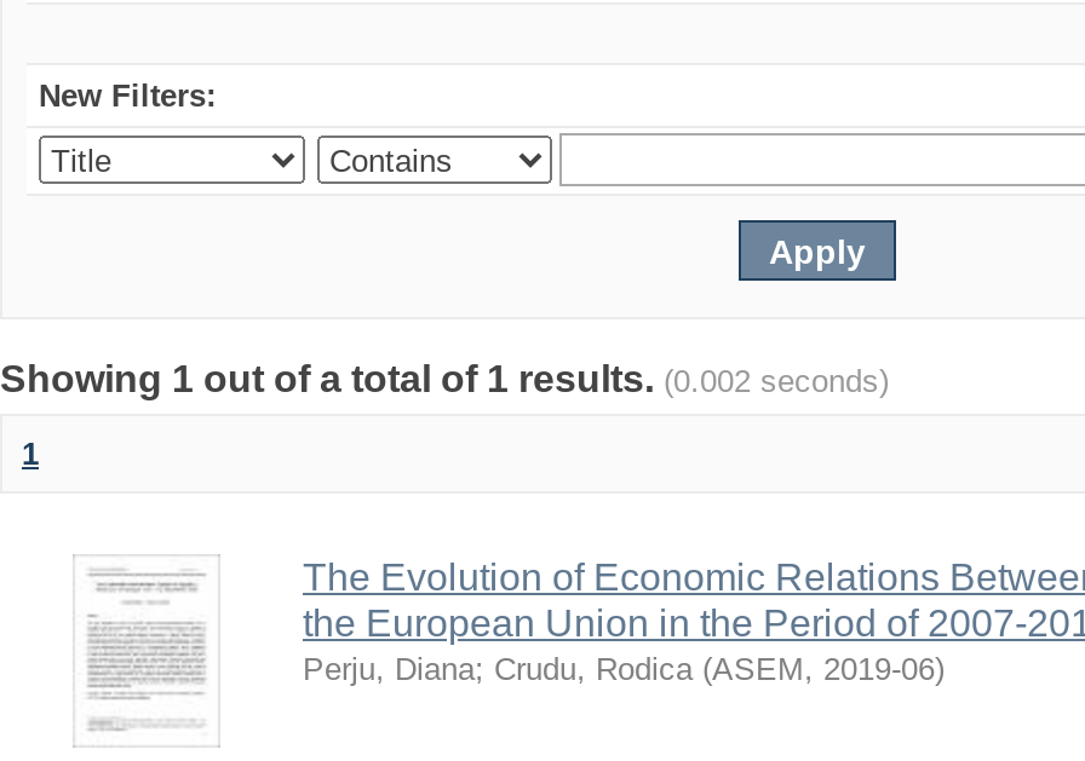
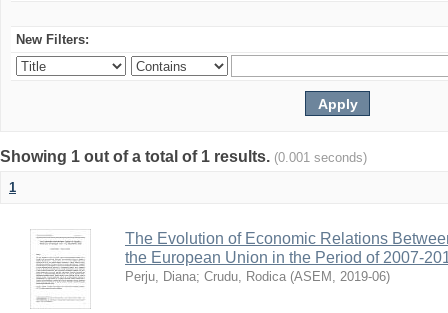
[0,358,889,399] Showing 1 out of a total of 1 results. (0.002 seconds) -> [0,148,367,165] Showing 1 out of a total of 1 results. (0.001 seconds)

